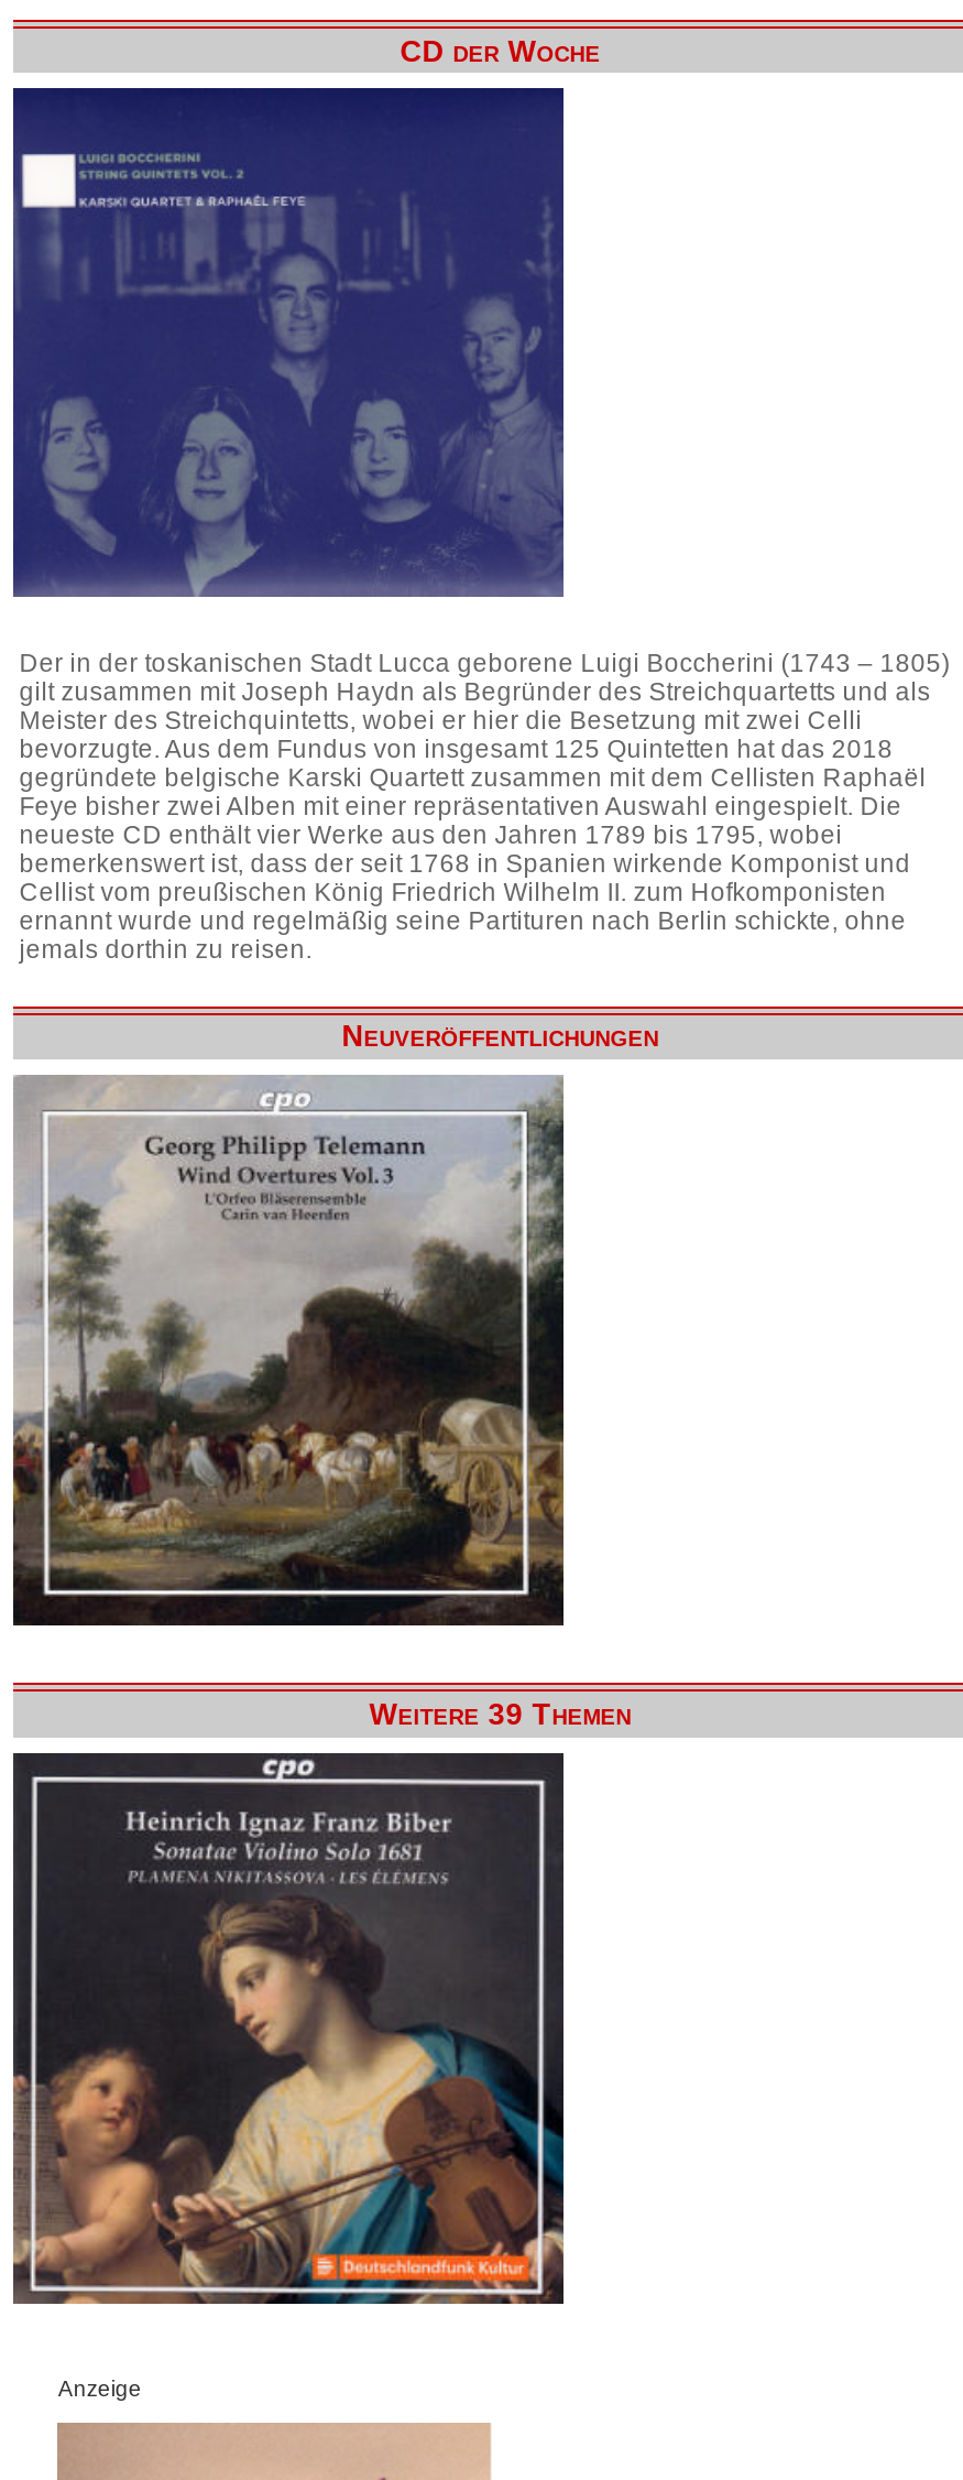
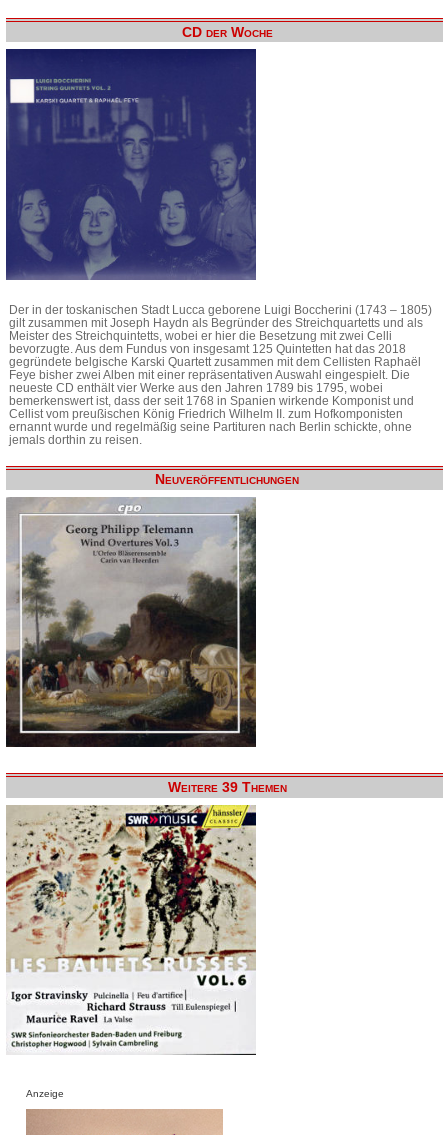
[11,1751,566,2306] [image] -> [5,804,257,1055] [image]

